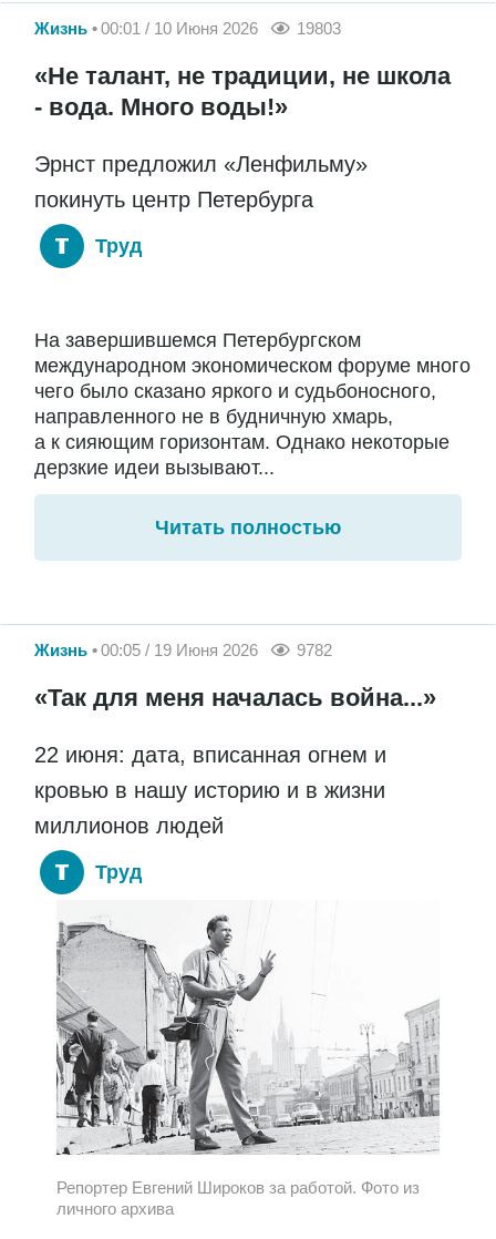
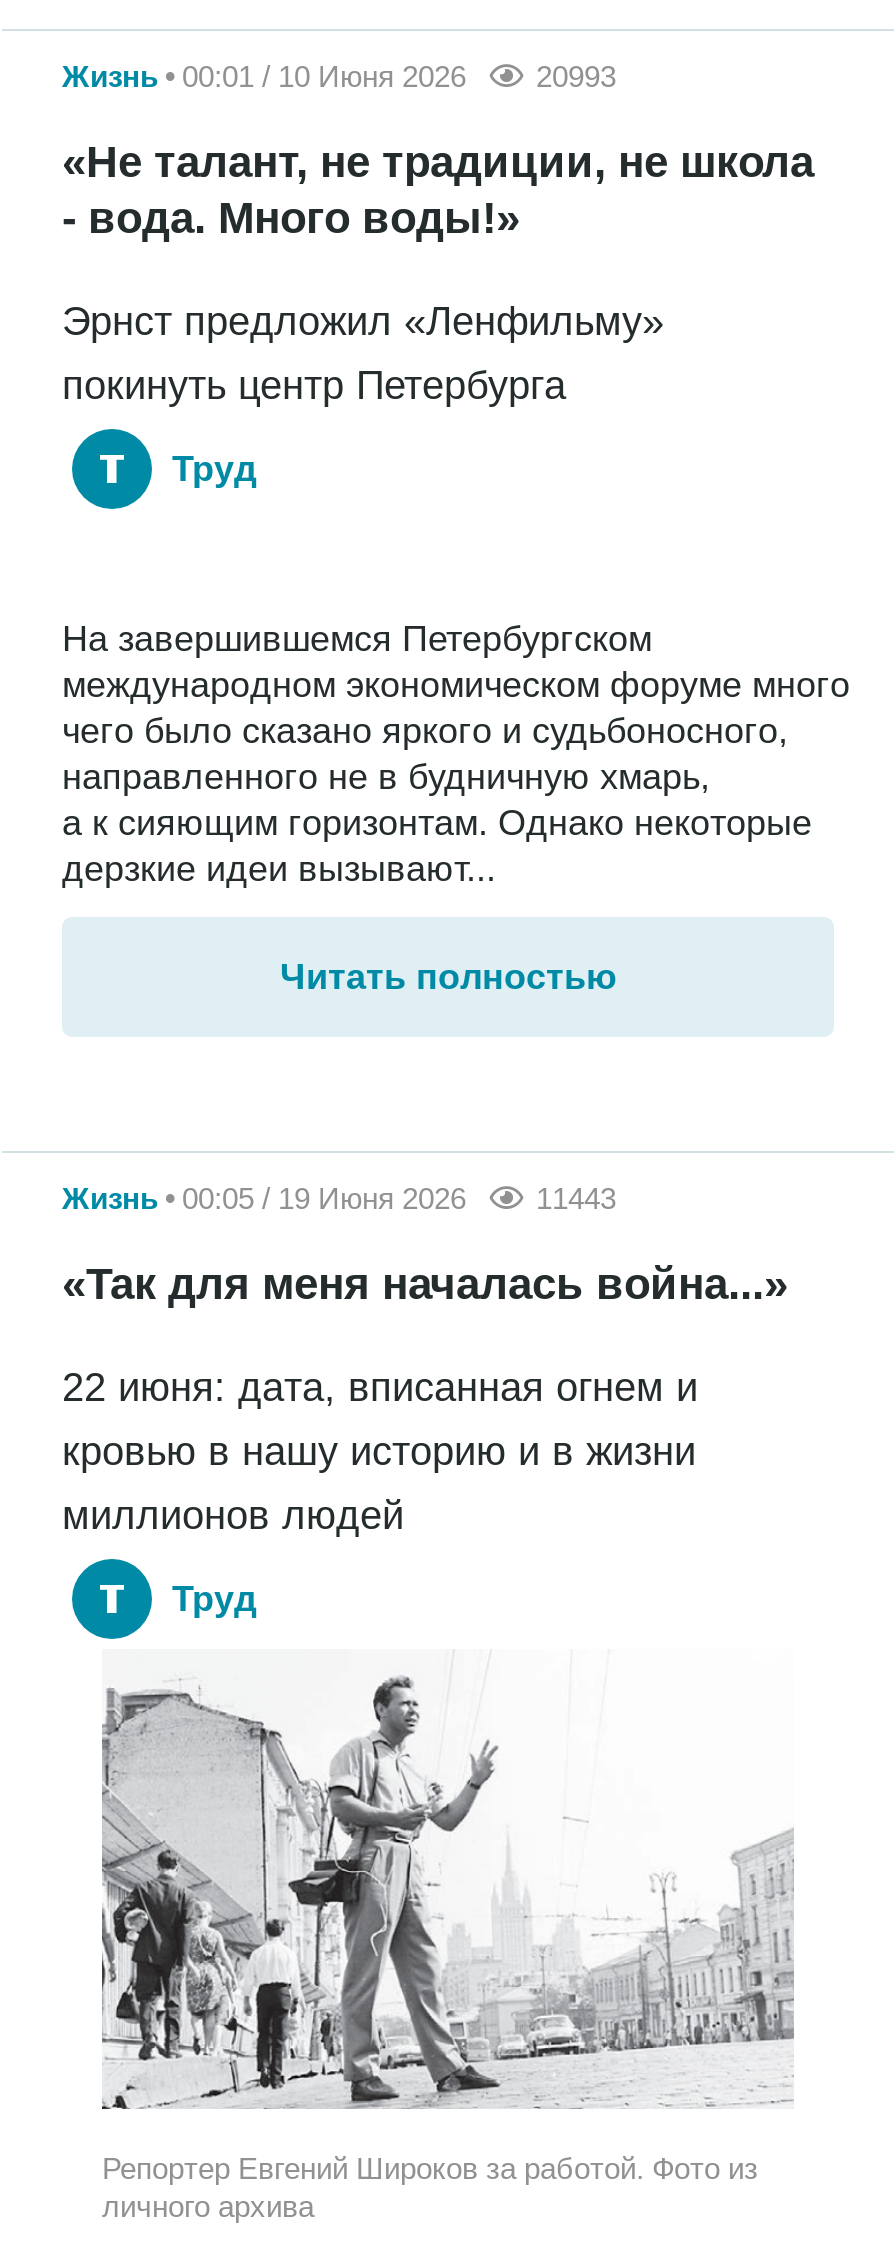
[297,19,341,38] 19803 -> [536,59,616,93] 20993
[297,641,332,660] 9782 -> [536,1182,616,1216] 11443

